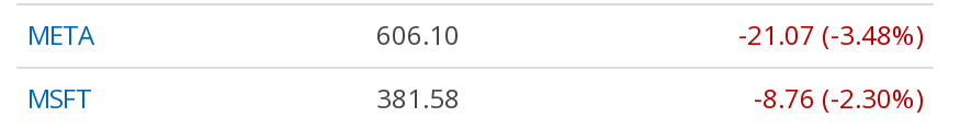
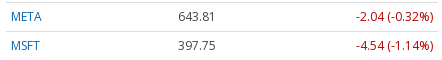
[376,16,460,53] 606.10 -> [178,8,216,25] 643.81
[738,16,923,53] -21.07 (-3.48%) -> [356,8,433,25] -2.04 (-0.32%)
[376,79,460,117] 381.58 -> [178,37,216,54] 397.75
[754,79,923,117] -8.76 (-2.30%) -> [356,37,433,54] -4.54 (-1.14%)

